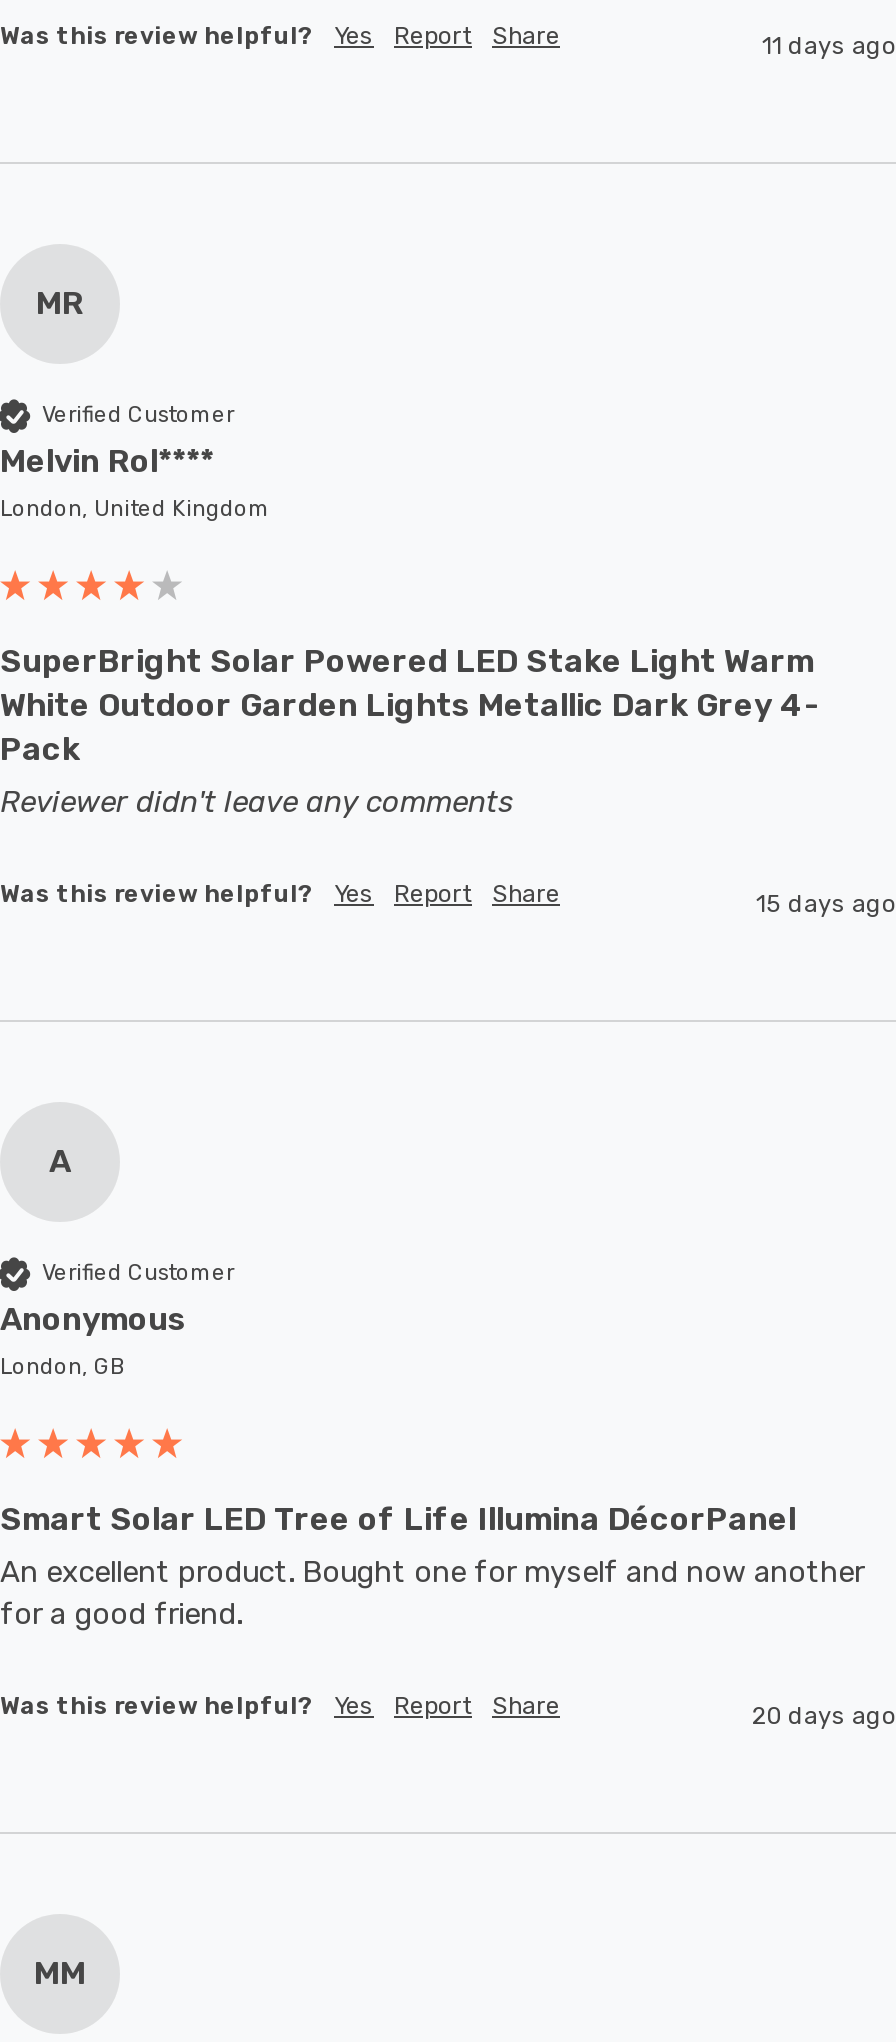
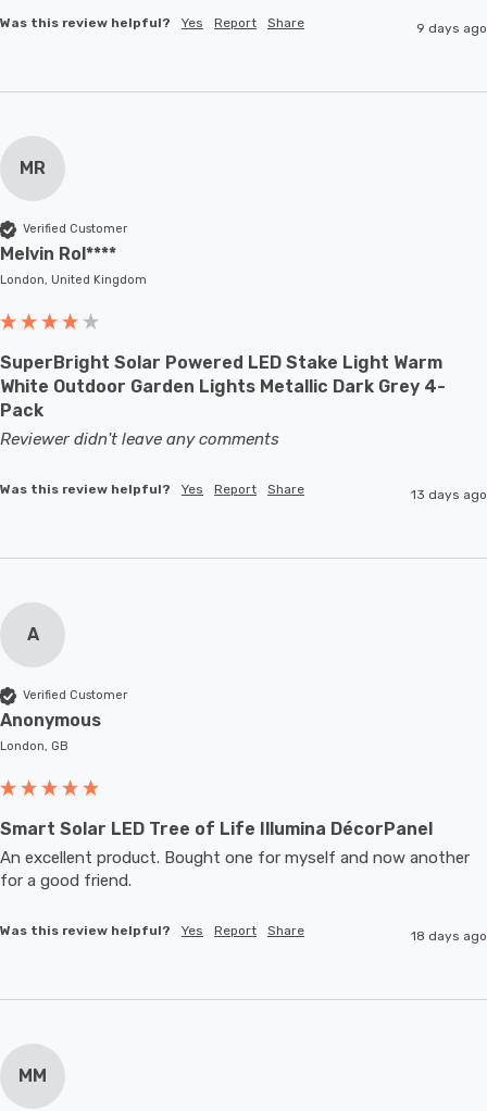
[762,31,896,59] 11 days ago -> [416,20,487,35] 9 days ago
[756,889,896,917] 15 days ago -> [411,487,487,502] 13 days ago
[752,1701,896,1729] 20 days ago -> [411,928,487,943] 18 days ago

